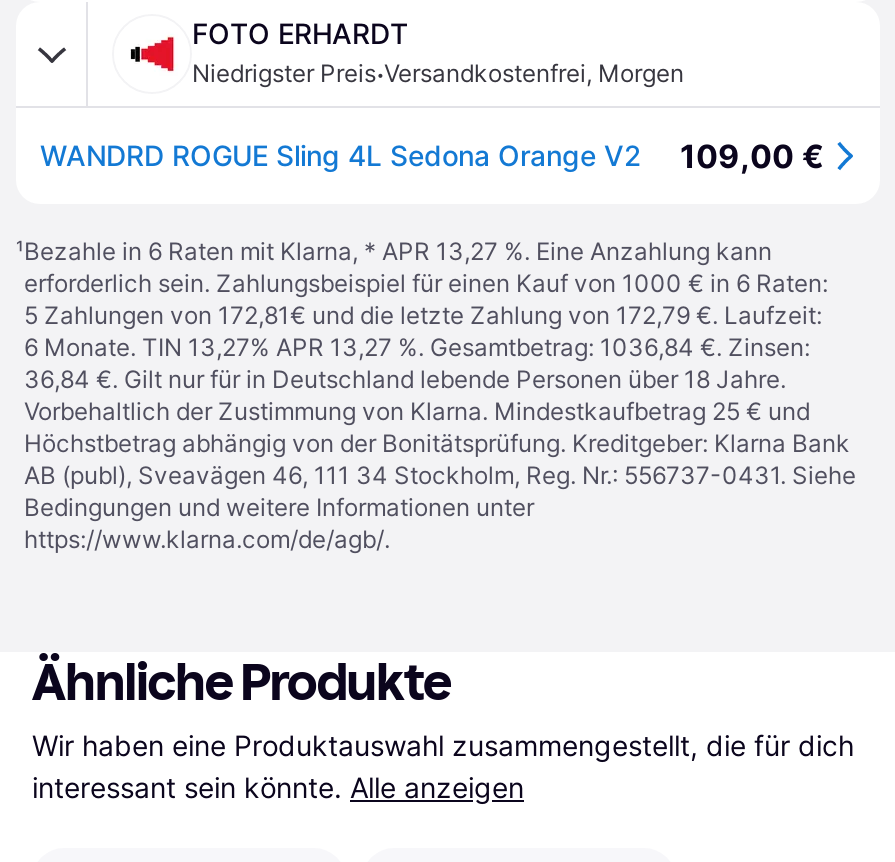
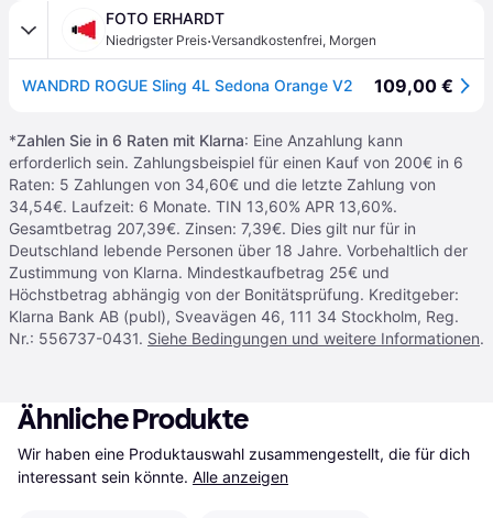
[16,236,856,554] ¹Bezahle in 6 Raten mit Klarna, * APR 13,27 %. Eine Anzahlung kann | erforderlich sein. Zahlungsbeispiel für einen Kauf von 1000 € in 6 Raten: | 5 Zahlungen von 172,81€ und die letzte Zahlung von 172,79 €. Laufzeit: | 6 Monate. TIN 13,27% APR 13,27 %. Gesamtbetrag: 1036,84 €. Zinsen: | 36,84 €. Gilt nur für in Deutschland lebende Personen über 18 Jahre. | Vorbehaltlich der Zustimmung von Klarna. Mindestkaufbetrag 25 € und | Höchstbetrag abhängig von der Bonitätsprüfung. Kreditgeber: Klarna Bank | AB (publ), Sveavägen 46, 111 34 Stockholm, Reg. Nr.: 556737-0431. Siehe | Bedingungen und weitere Informationen unter | https://www.klarna.com/de/agb/. -> [9,131,484,348] *Zahlen Sie in 6 Raten mit Klarna: Eine Anzahlung kann | erforderlich sein. Zahlungsbeispiel für einen Kauf von 200€ in 6 | Raten: 5 Zahlungen von 34,60€ und die letzte Zahlung von | 34,54€. Laufzeit: 6 Monate. TIN 13,60% APR 13,60%. | Gesamtbetrag 207,39€. Zinsen: 7,39€. Dies gilt nur für in | Deutschland lebende Personen über 18 Jahre. Vorbehaltlich der | Zustimmung von Klarna. Mindestkaufbetrag 25€ und | Höchstbetrag abhängig von der Bonitätsprüfung. Kreditgeber: | Klarna Bank AB (publ), Sveavägen 46, 111 34 Stockholm, Reg. | Nr.: 556737-0431. Siehe Bedingungen und weitere Informationen.

